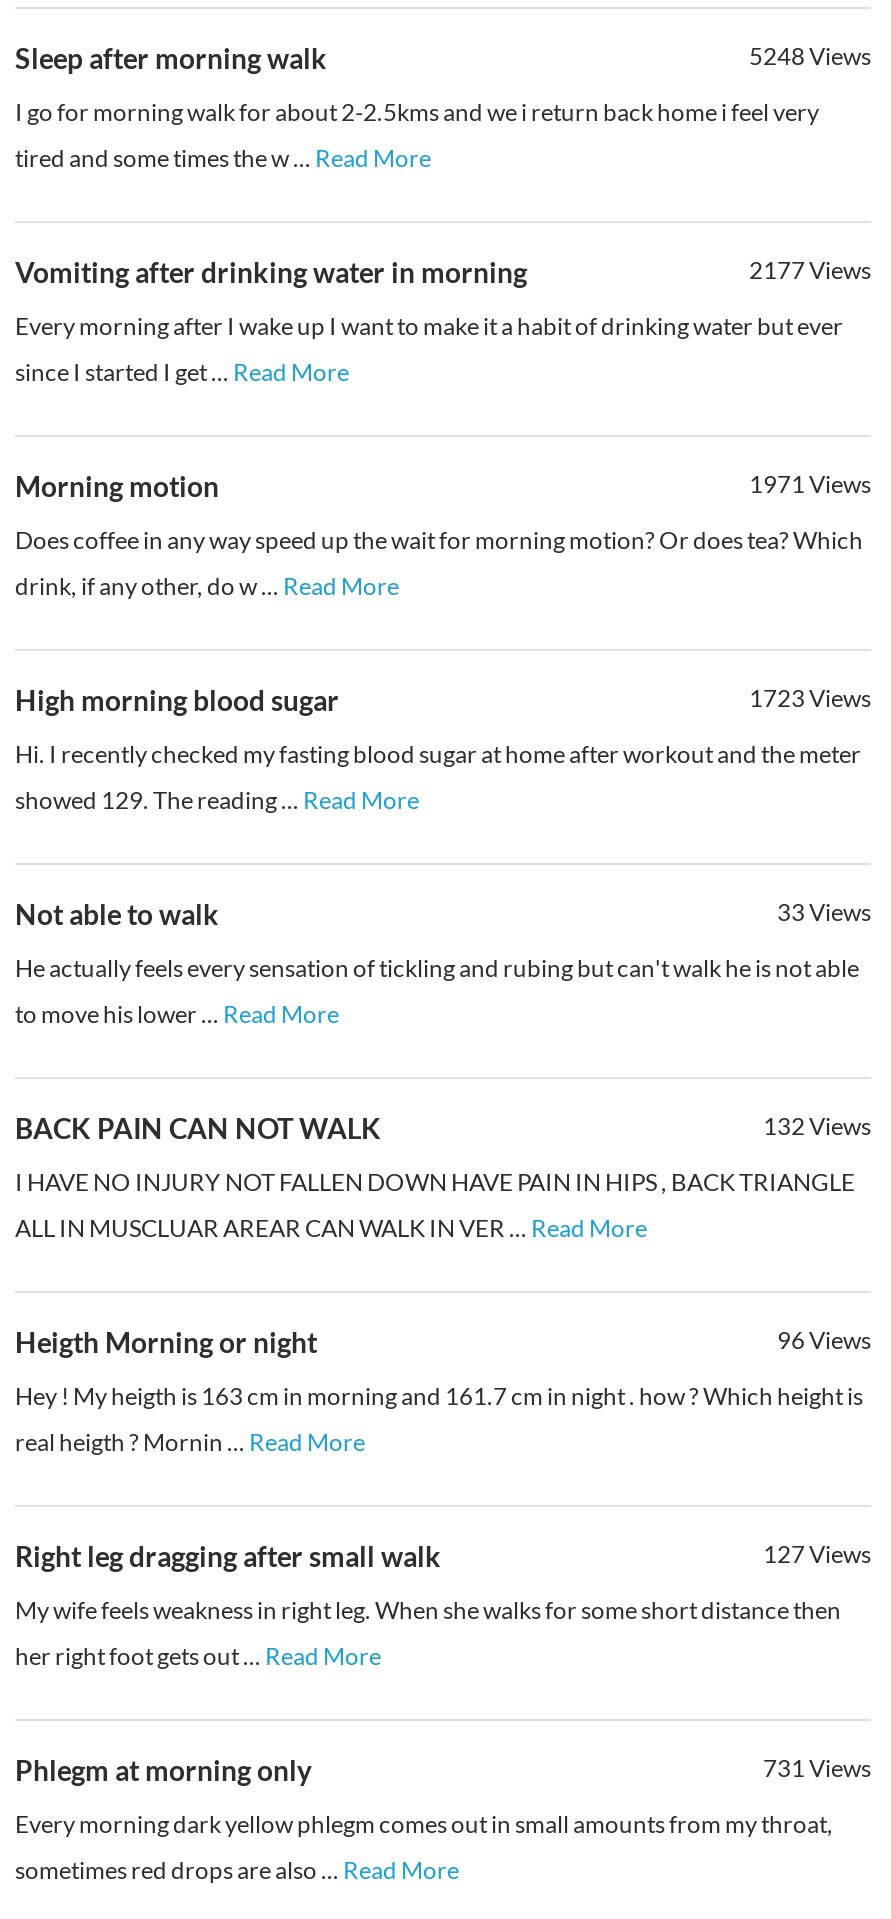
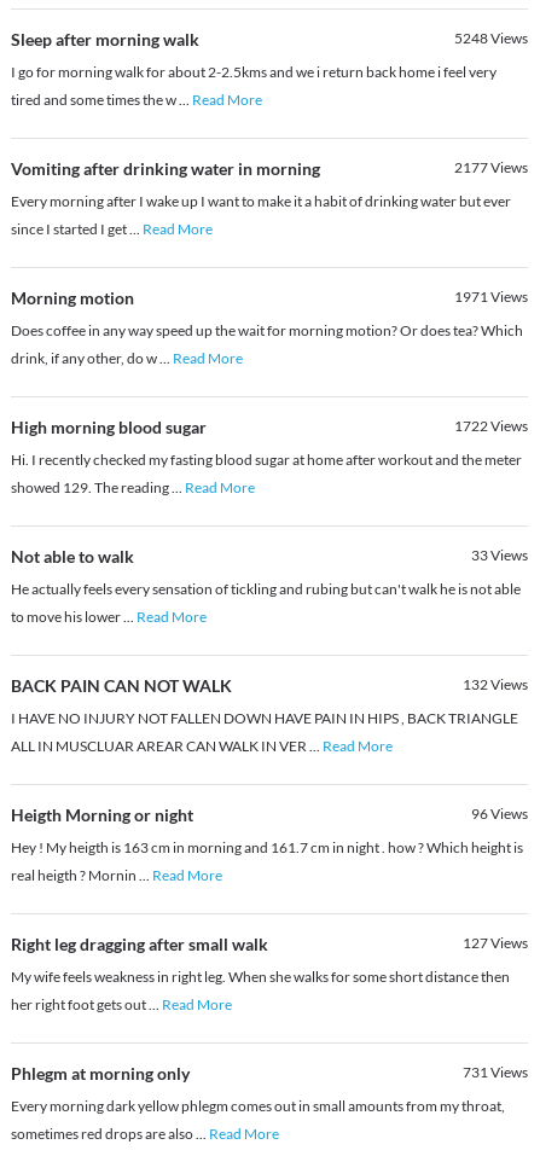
[749,684,871,714] 1723Views -> [454,417,528,435] 1722Views

